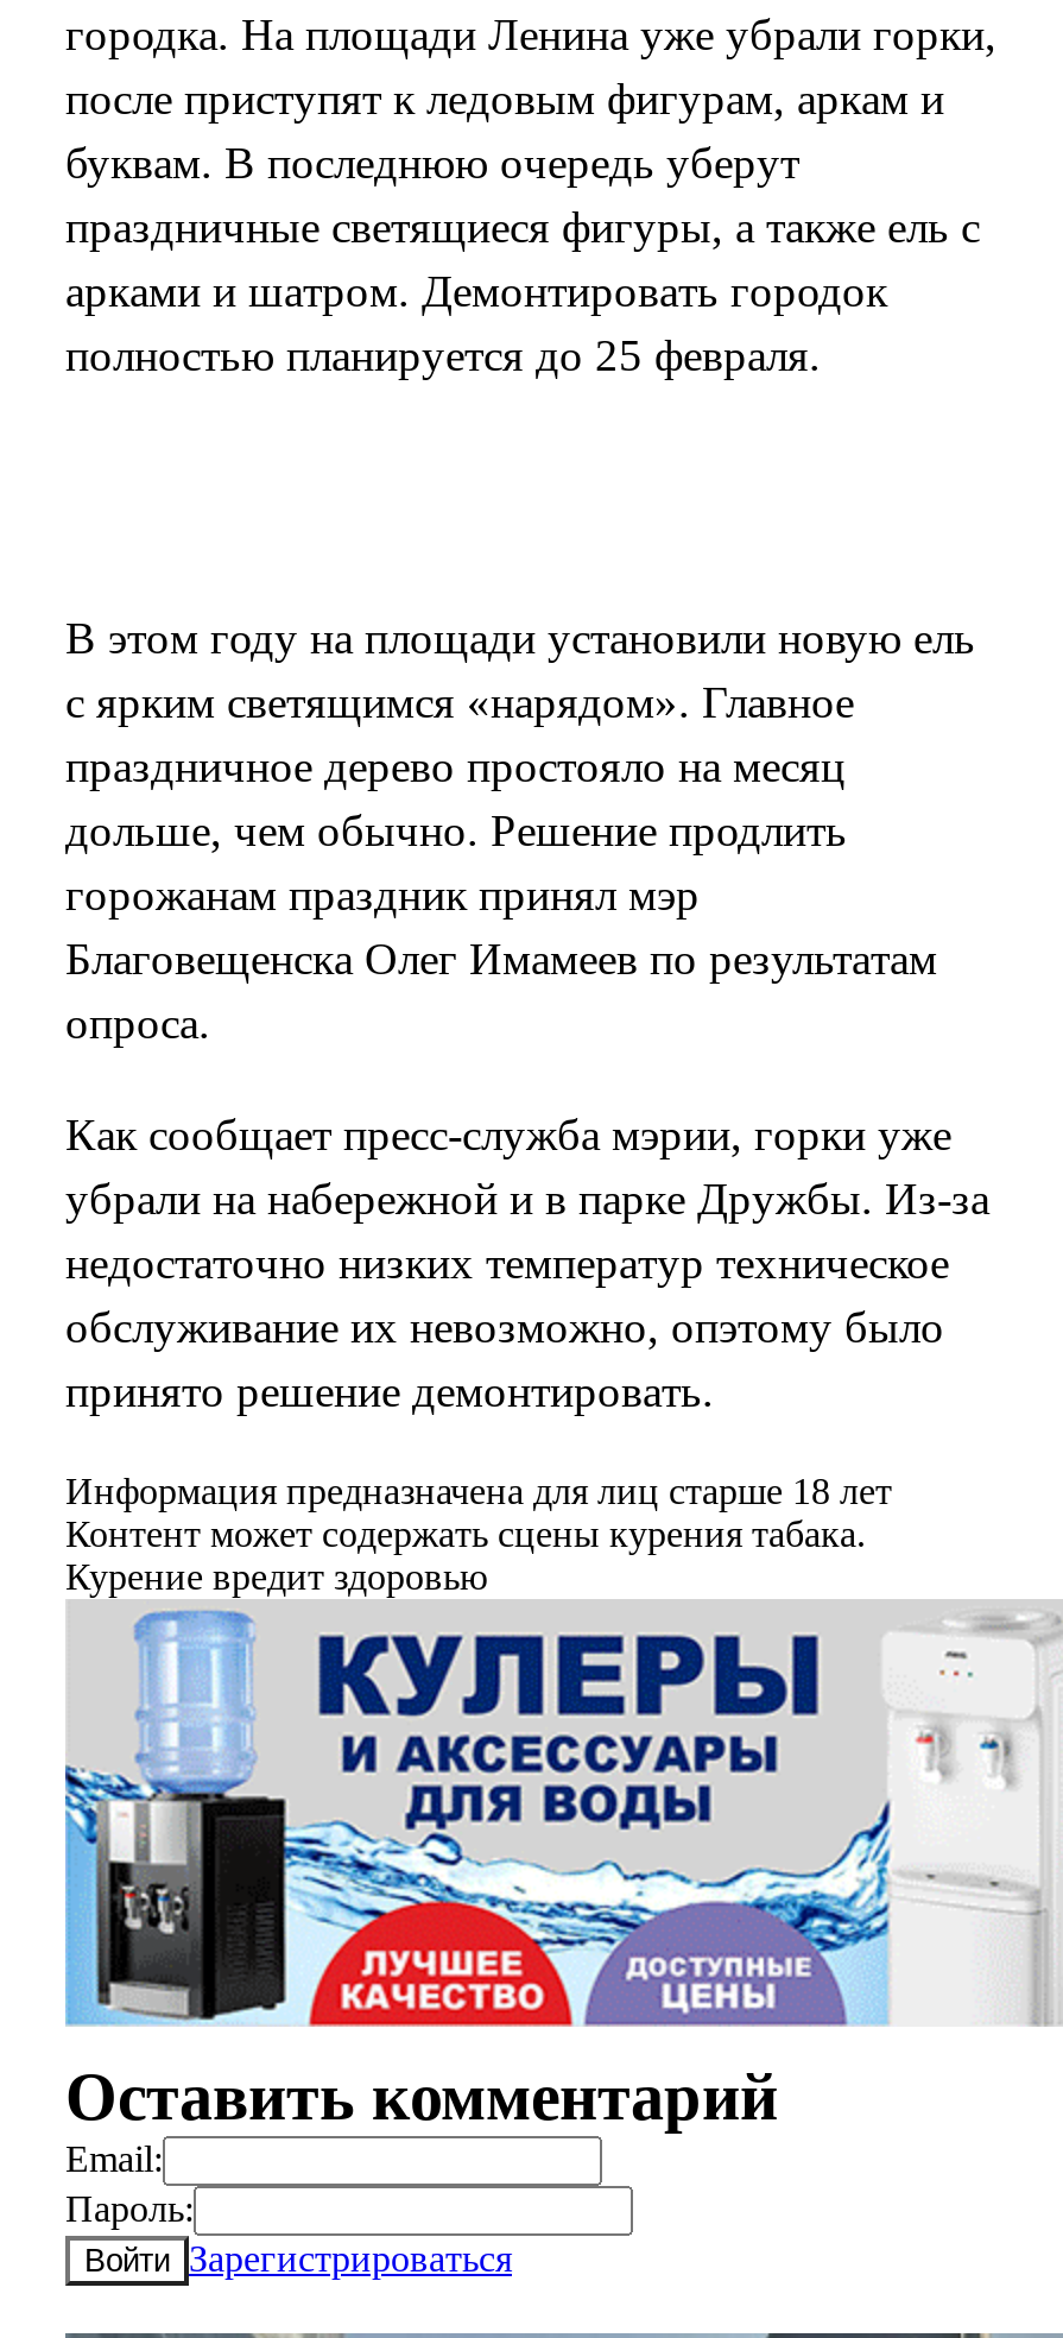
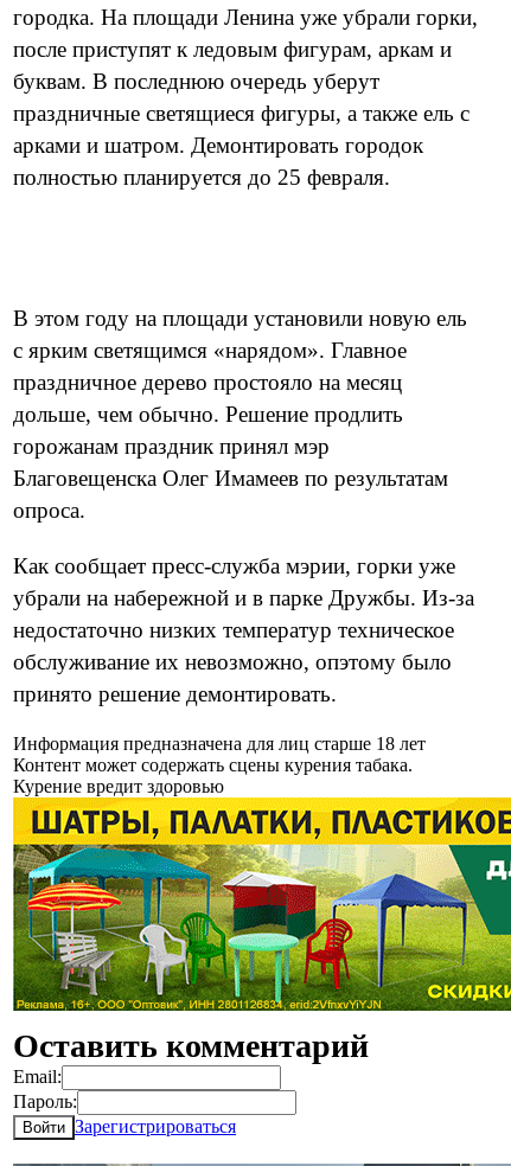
[63,1599,1056,2029] [image] -> [12,796,507,1012] [image]

